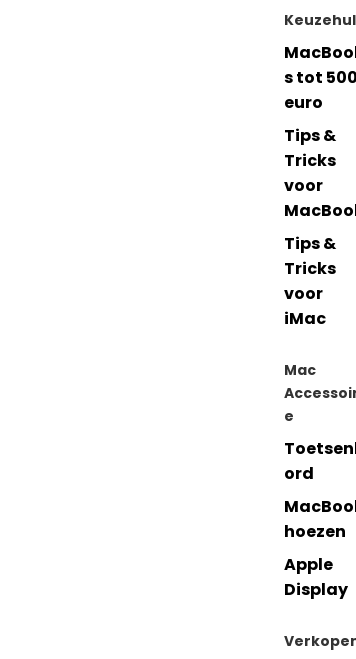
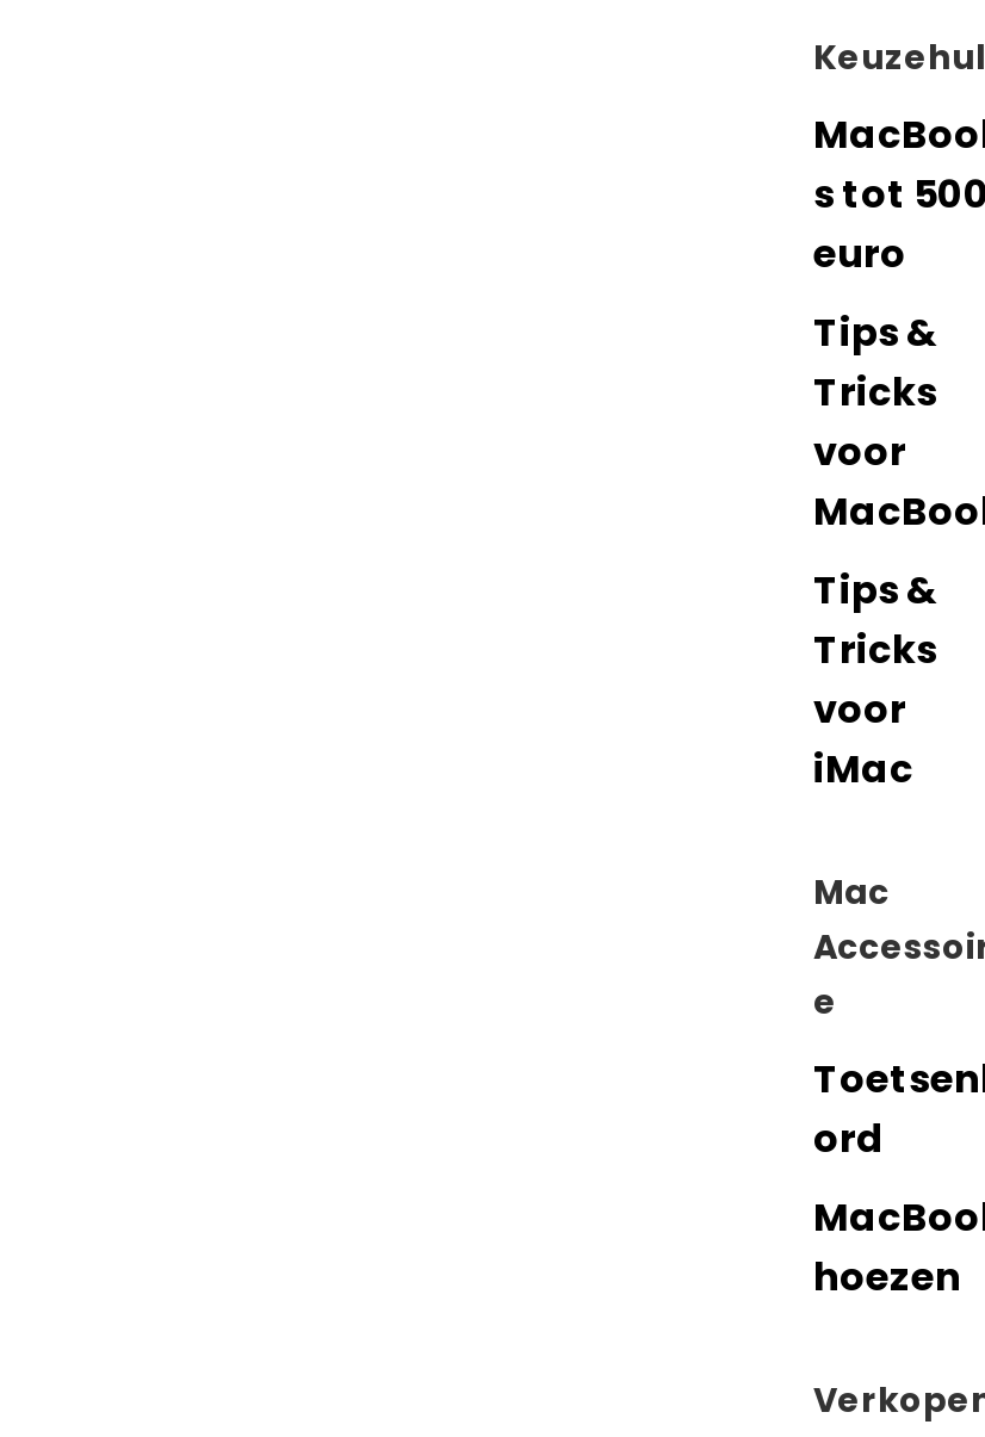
[284,553,348,601] Apple | Display -> none

